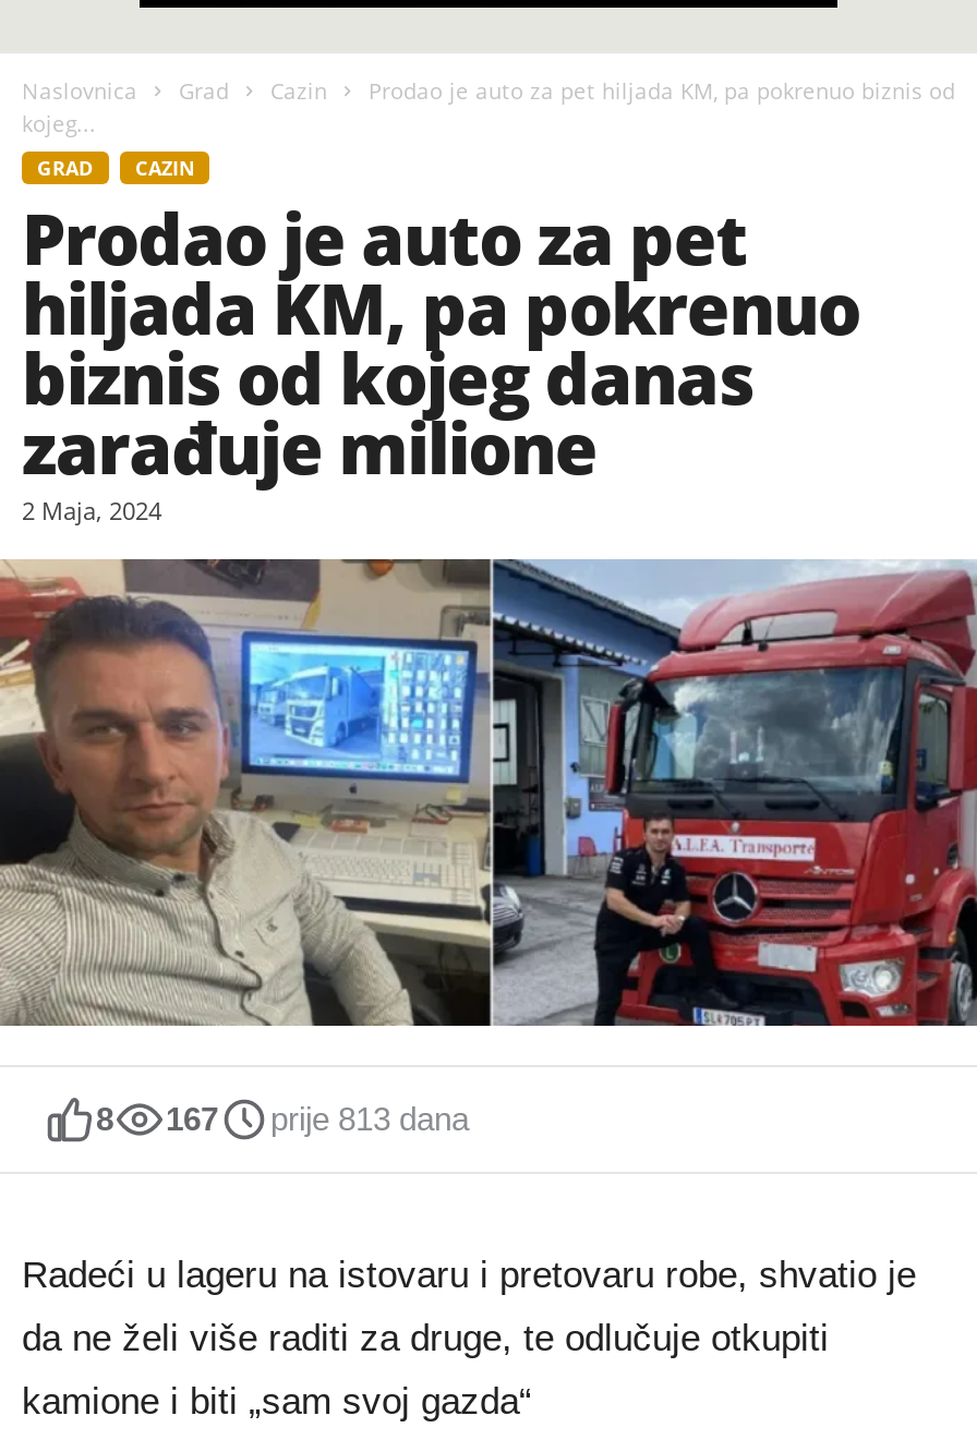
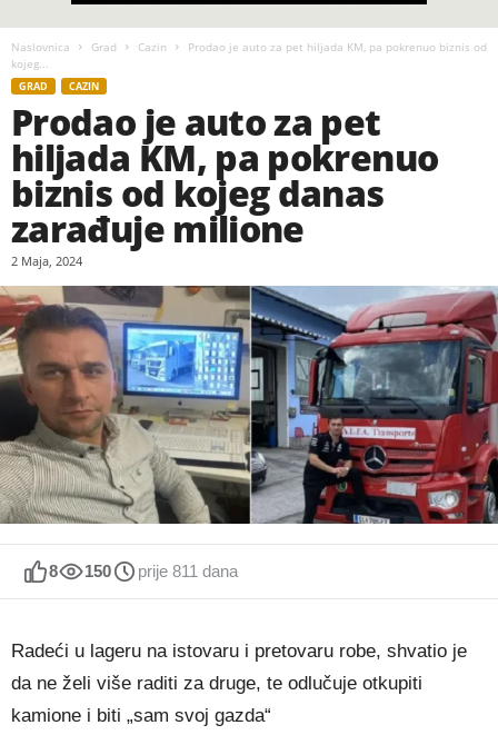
[166,1101,218,1138] 167 -> [84,562,111,581] 150
[270,1101,469,1138] prije 813 dana -> [138,562,238,581] prije 811 dana

